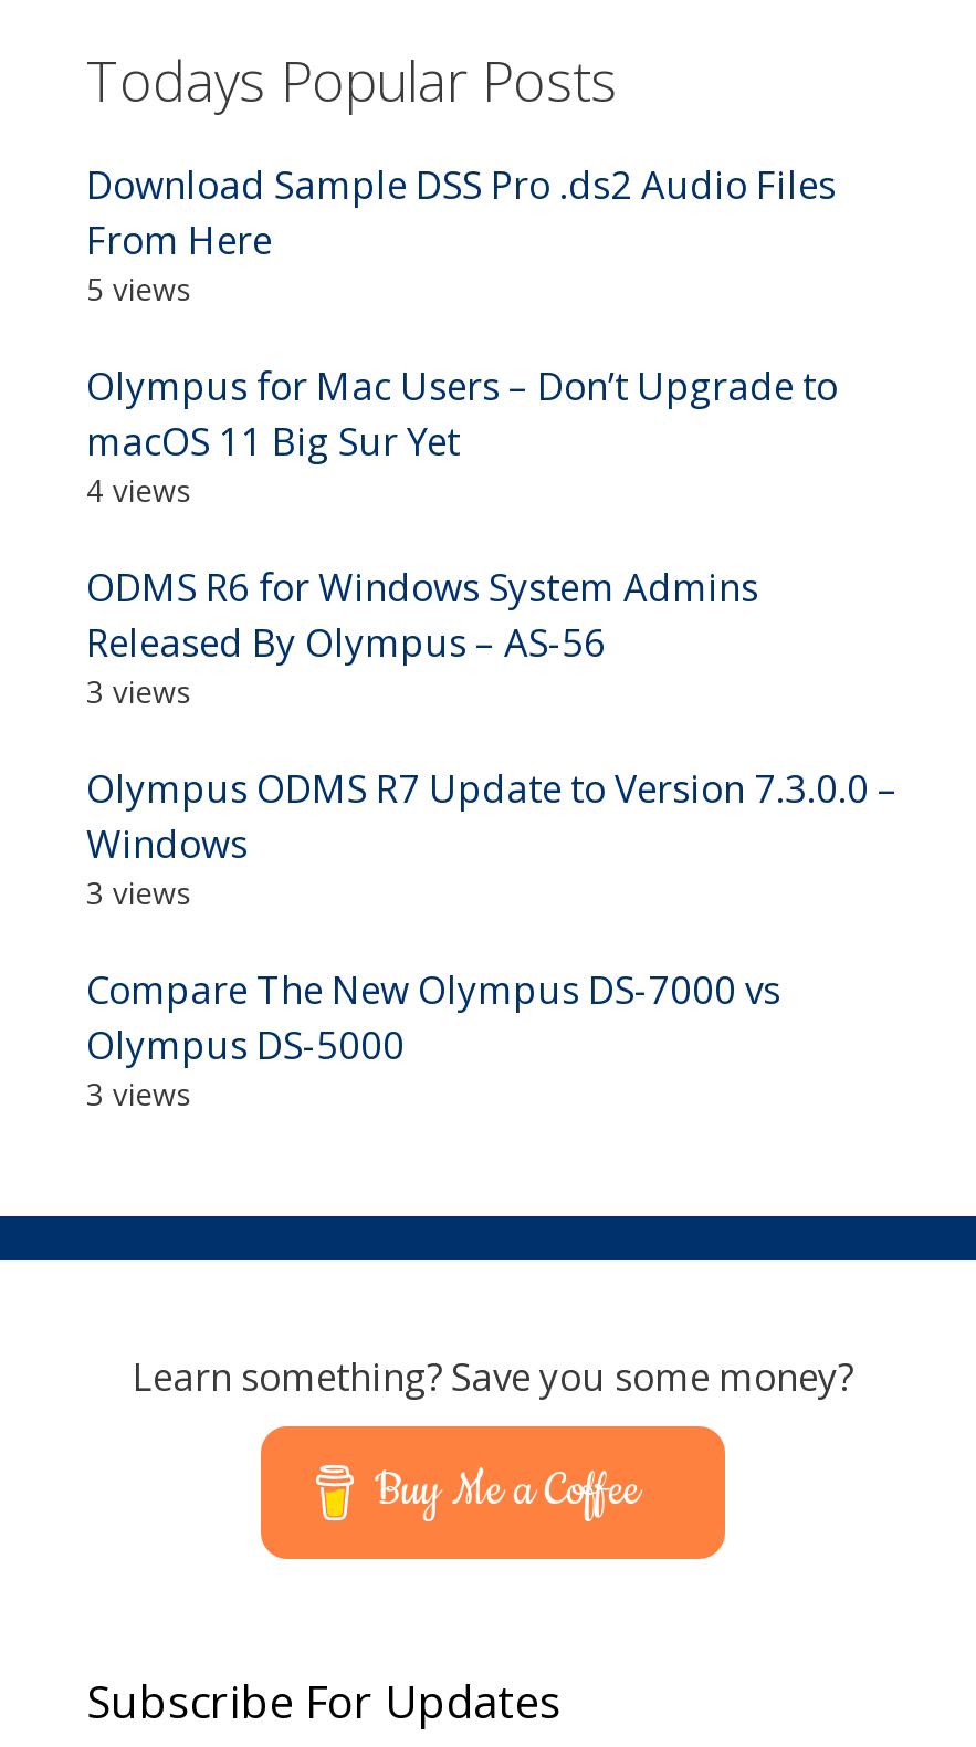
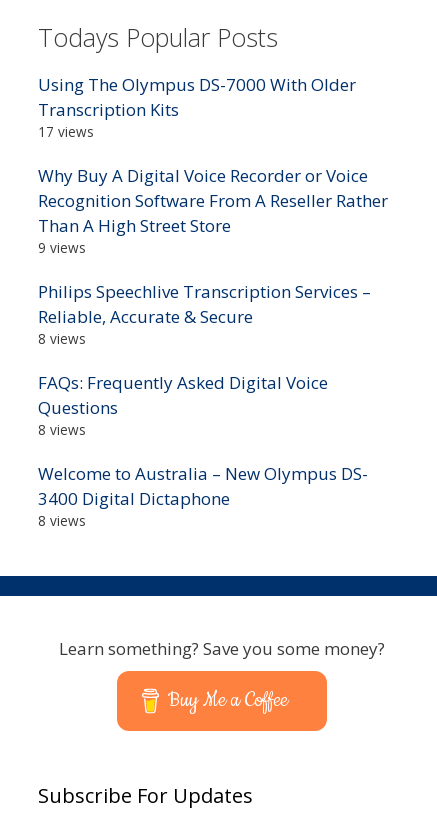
[86,159,836,310] Download Sample DSS Pro .ds2 Audio Files | From Here | 5 views -> [38,73,356,141] Using The Olympus DS-7000 With Older | Transcription Kits | 17 views
[86,360,838,511] Olympus for Mac Users – Don’t Upgrade to | macOS 11 Big Sur Yet | 4 views -> [38,164,388,257] Why Buy A Digital Voice Recorder or Voice | Recognition Software From A Reseller Rather | Than A High Street Store | 9 views
[86,562,758,712] ODMS R6 for Windows System Admins | Released By Olympus – AS-56 | 3 views -> [38,280,371,348] Philips Speechlive Transcription Services – | Reliable, Accurate & Secure | 8 views
[86,763,898,913] Olympus ODMS R7 Update to Version 7.3.0.0 – | Windows | 3 views -> [38,371,328,439] FAQs: Frequently Asked Digital Voice | Questions | 8 views
[86,964,780,1115] Compare The New Olympus DS-7000 vs | Olympus DS-5000 | 3 views -> [38,462,368,530] Welcome to Australia – New Olympus DS- | 3400 Digital Dictaphone | 8 views

